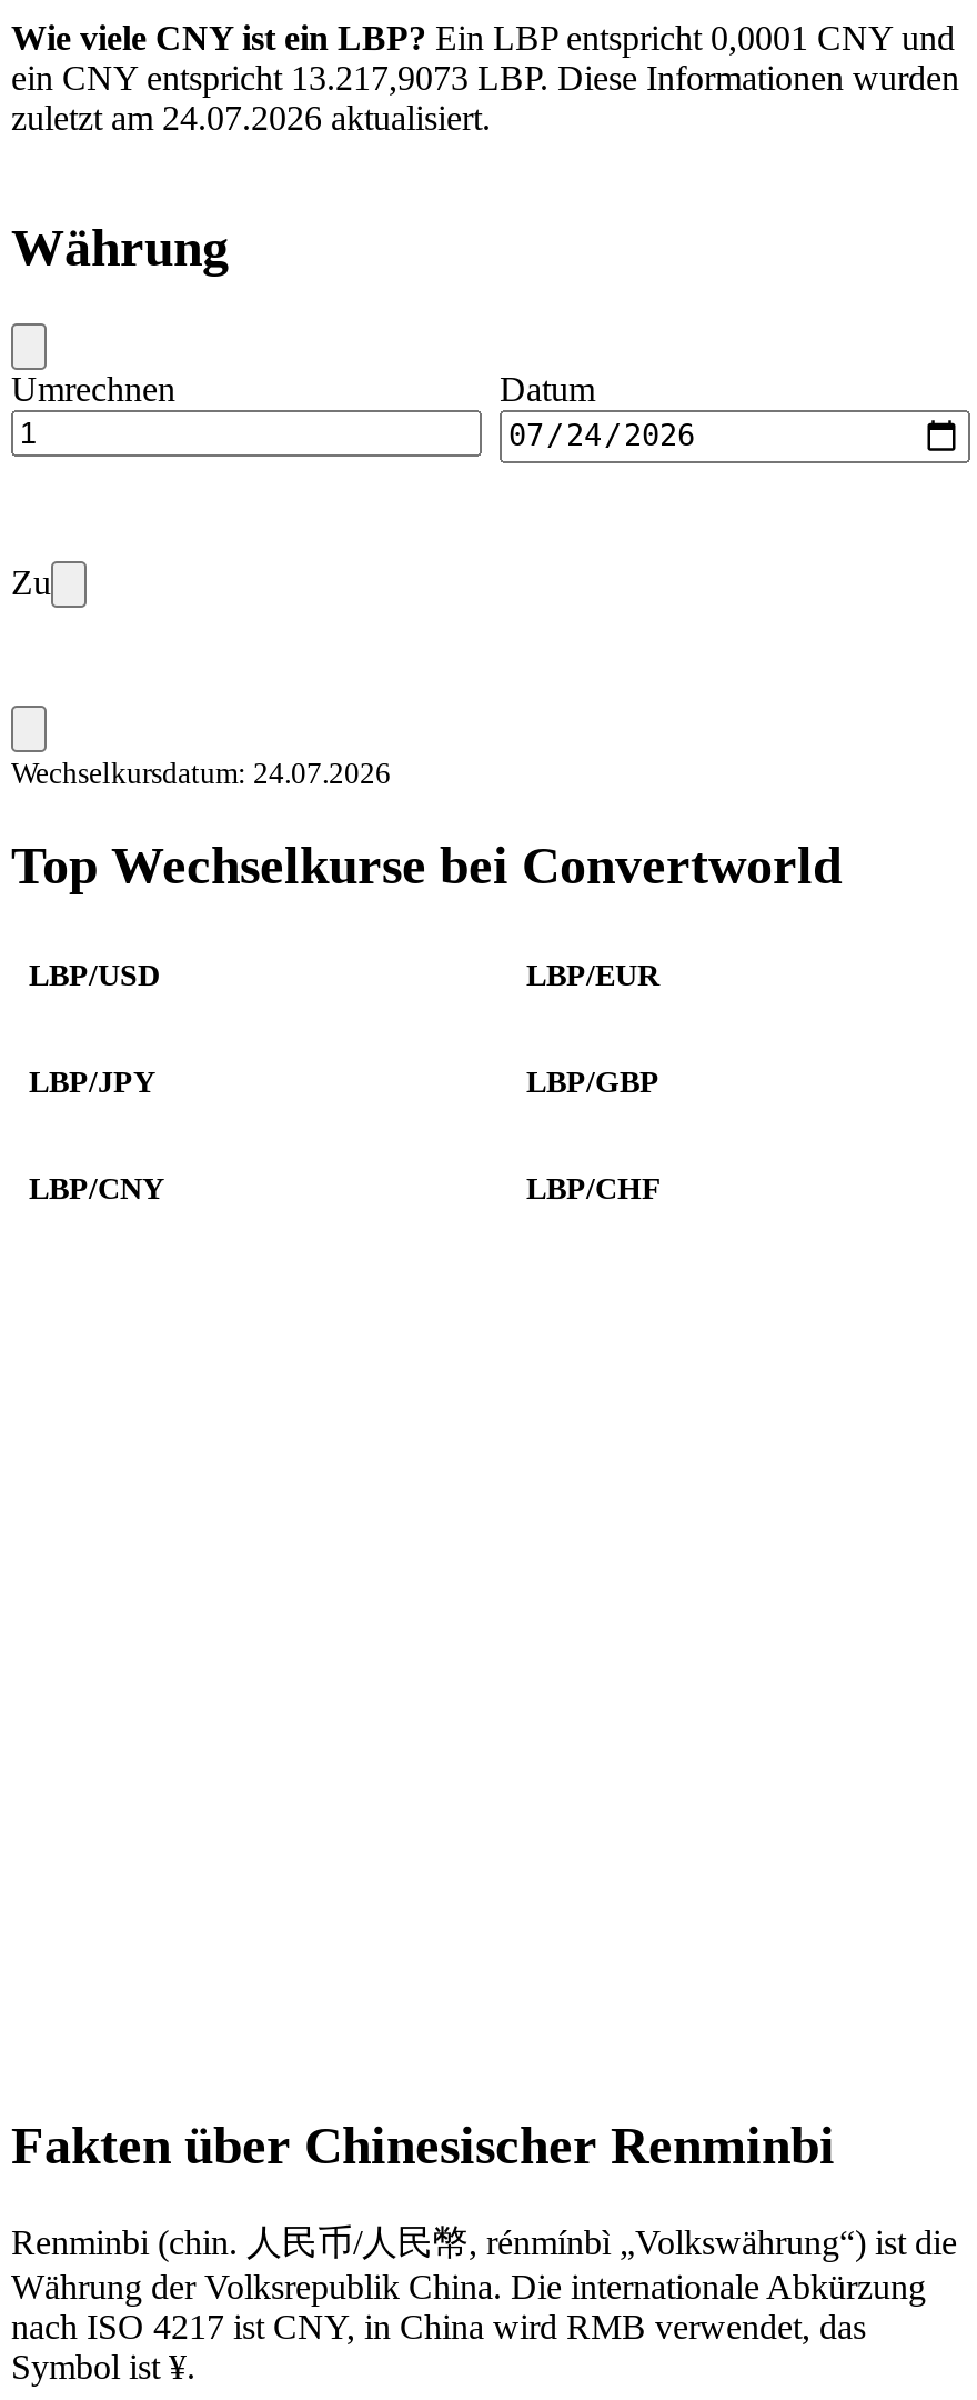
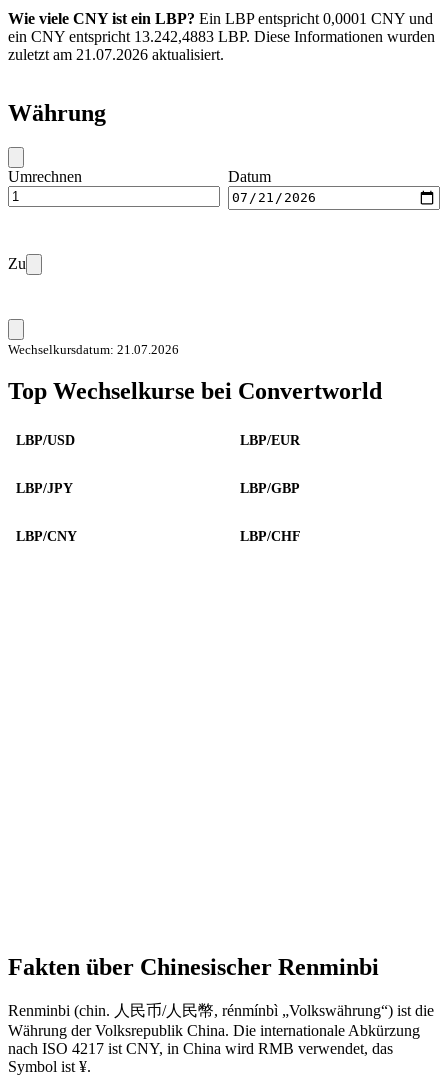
[11,59,959,96] ein CNY entspricht 13.217,9073 LBP. Diese Informationen wurden -> [8,28,435,45] ein CNY entspricht 13.242,4883 LBP. Diese Informationen wurden
[11,99,491,136] zuletzt am 24.07.2026 aktualisiert. -> [8,46,224,63] zuletzt am 21.07.2026 aktualisiert.
[11,756,391,789] Wechselkursdatum: 24.07.2026 -> [8,342,179,357] Wechselkursdatum: 21.07.2026

